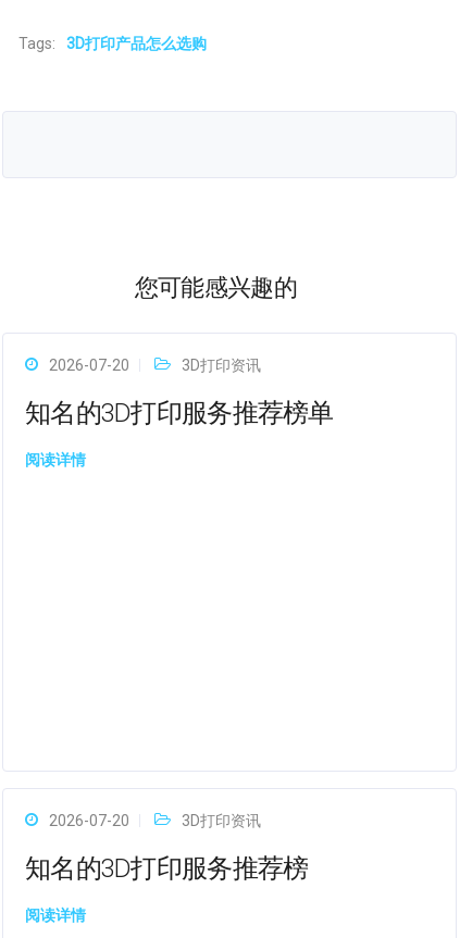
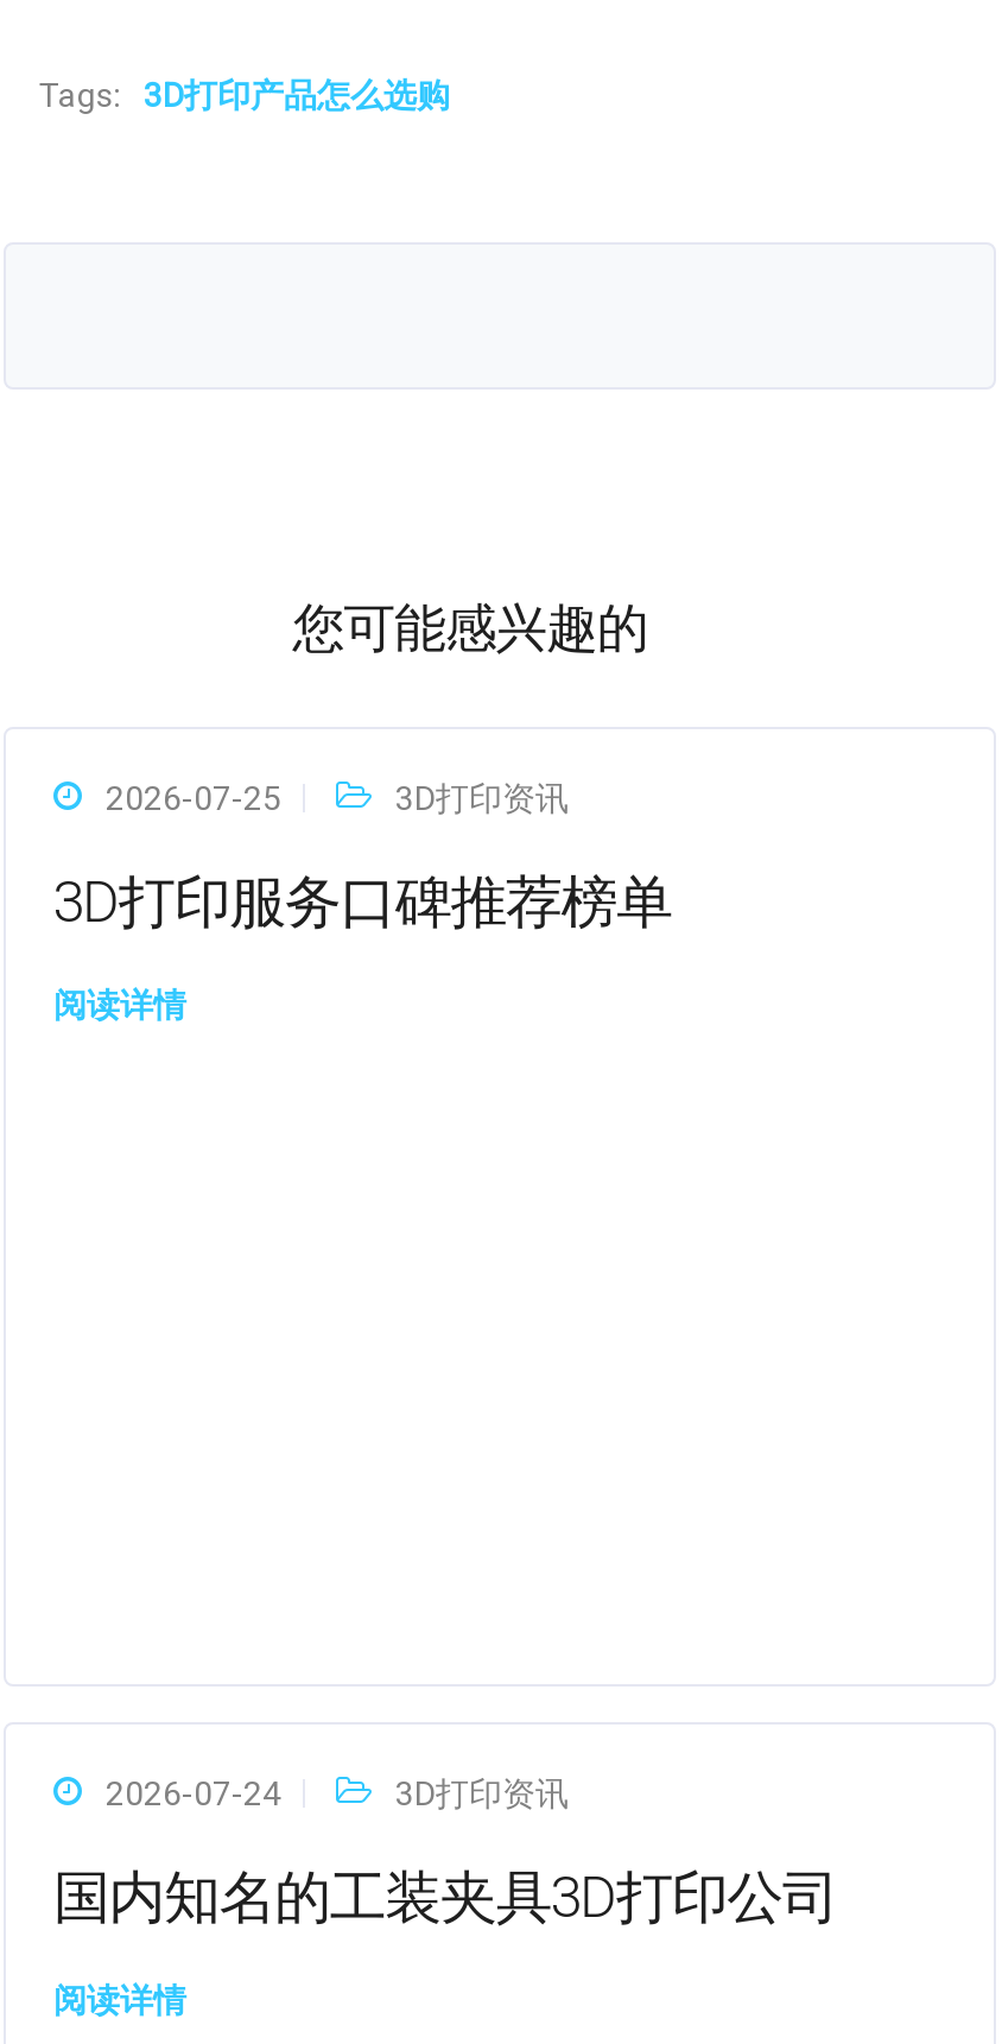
[49,357,129,374] 2026-07-20 -> [106,779,281,817] 2026-07-25
[25,398,333,428] 知名的3D打印服务推荐榜单 -> [53,869,672,936] 3D打印服务口碑推荐榜单
[49,812,129,829] 2026-07-20 -> [106,1774,281,1812] 2026-07-24
[25,853,308,884] 知名的3D打印服务推荐榜 -> [53,1865,837,1931] 国内知名的工装夹具3D打印公司

